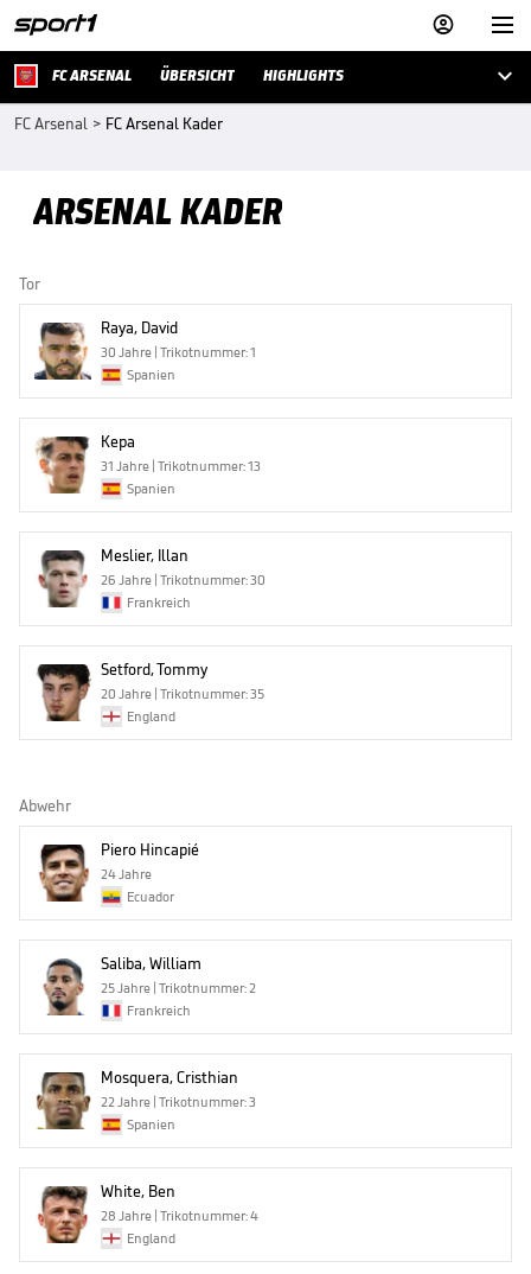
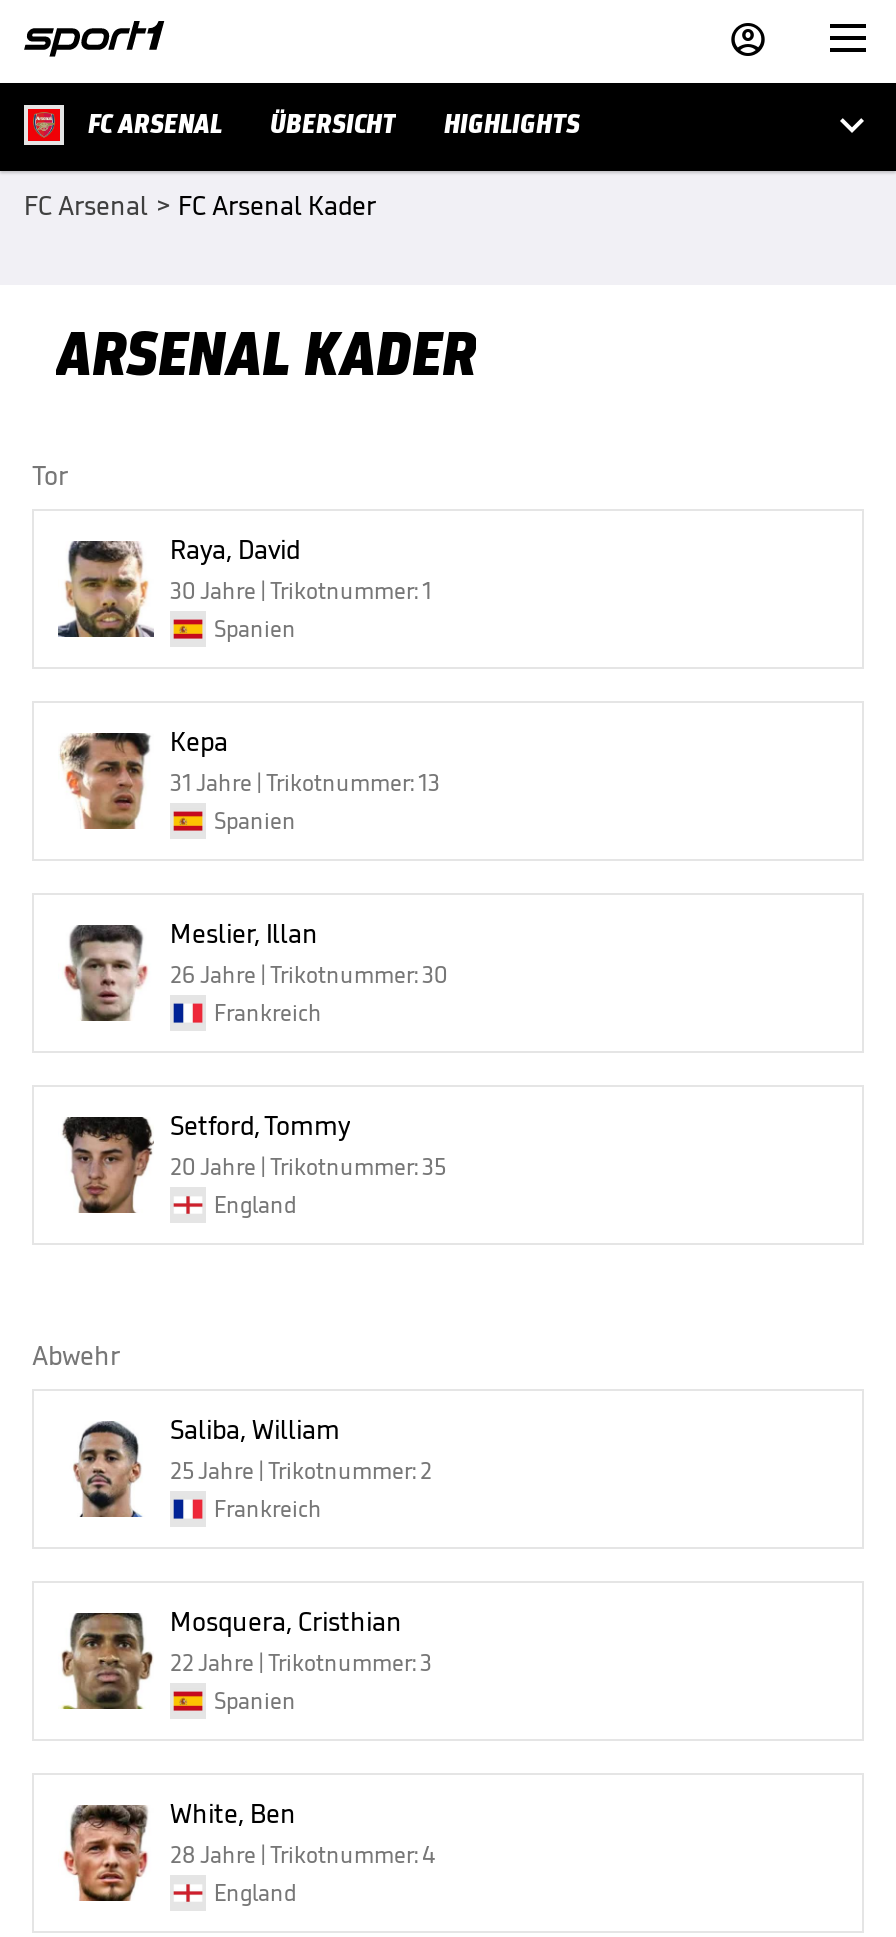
[38,840,199,905] [image] | Piero Hincapié | 24 Jahre | Ecuador -> none

